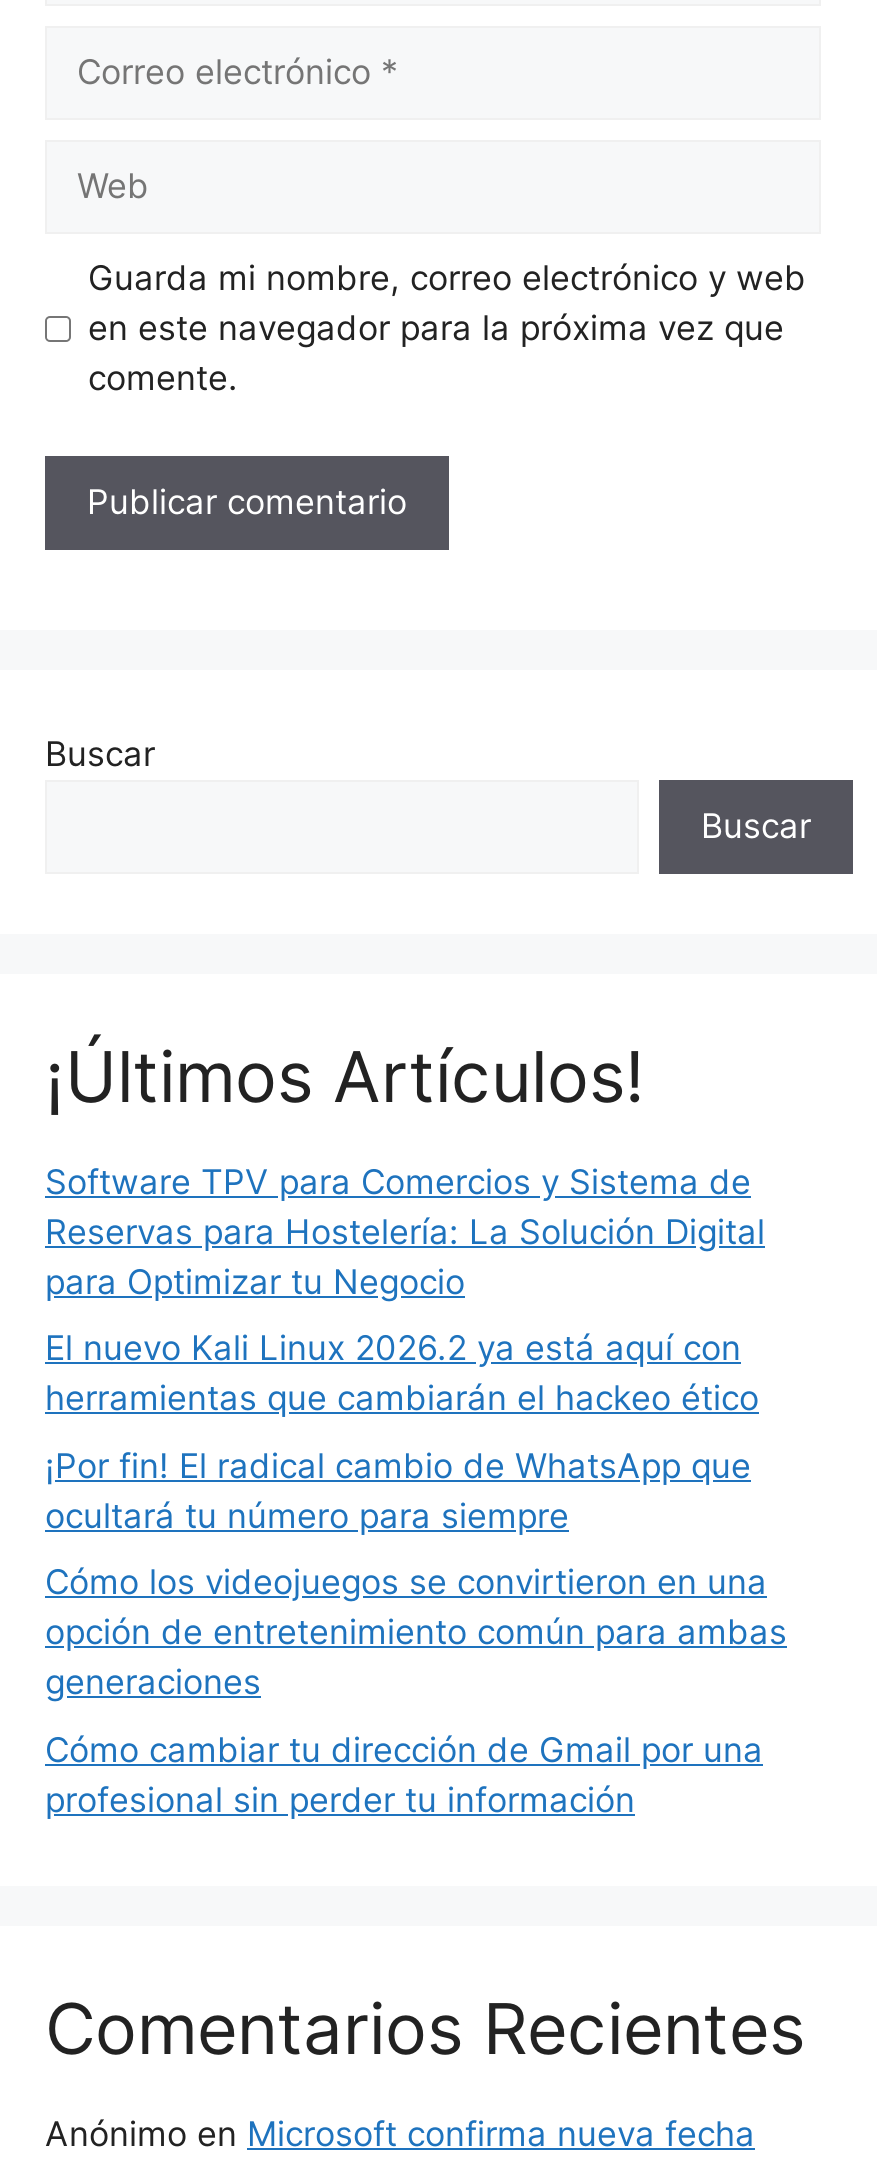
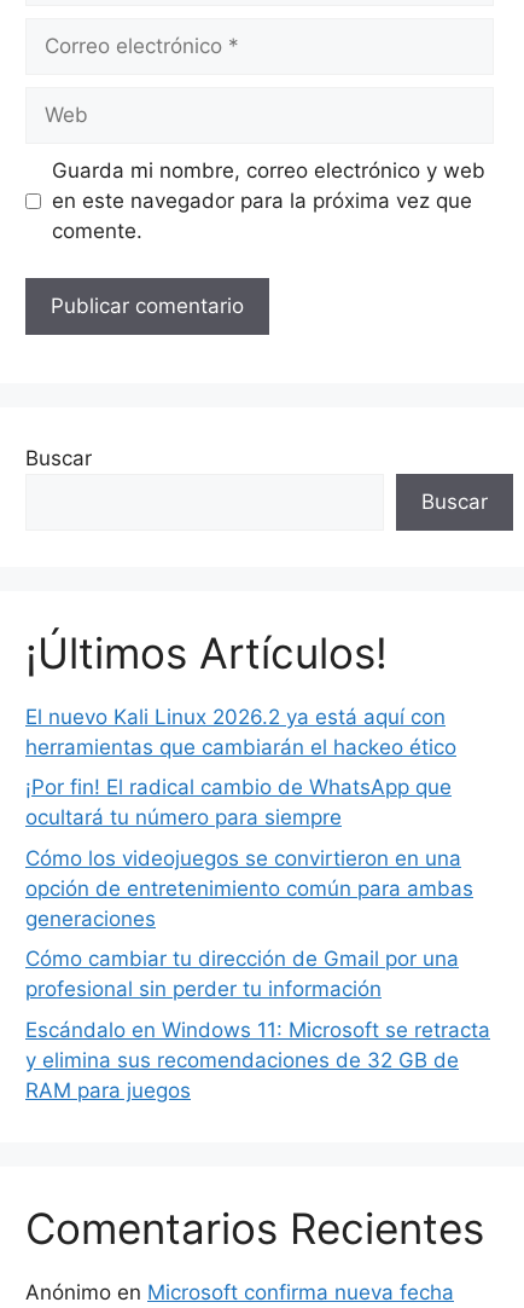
[45,1161,765,1301] Software TPV para Comercios y Sistema de | Reservas para Hostelería: La Solución Digital | para Optimizar tu Negocio -> none
moved [45,1328,787,1819] -> [25,704,473,1001]: El nuevo Kali Linux 2026.2 ya está aquí con | herramientas que cambiarán el hackeo ético | ¡Por fin! El radical cambio de WhatsApp que | ... | Cómo cambiar tu dirección de Gmail por una | profesional sin perder tu información
none -> [25,1017,490,1102] Escándalo en Windows 11: Microsoft se retracta | y elimina sus recomendaciones de 32 GB de | RAM para juegos

